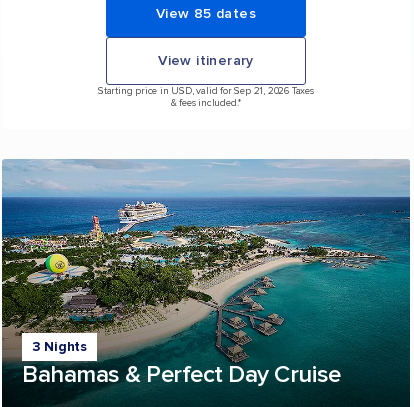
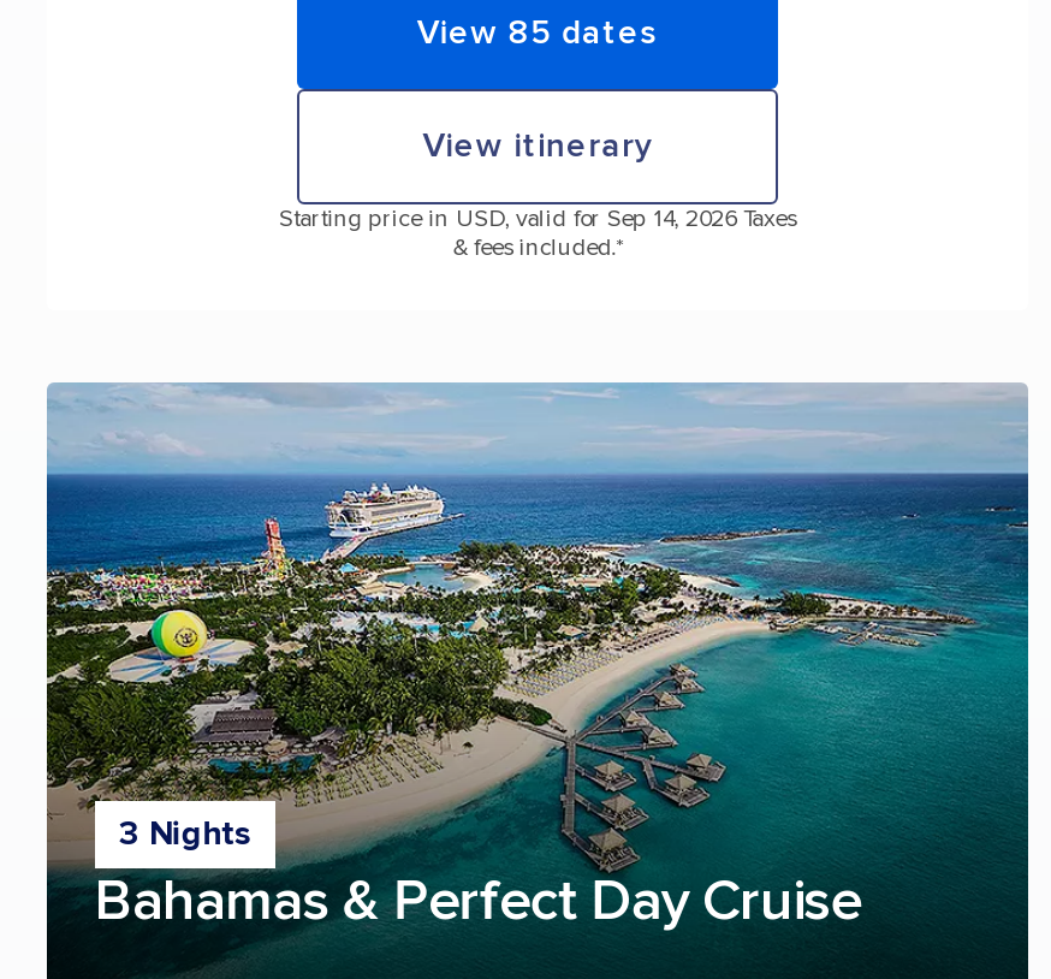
[98,85,314,97] Starting price in USD, valid for Sep 21, 2026 Taxes -> [279,204,796,233] Starting price in USD, valid for Sep 14, 2026 Taxes

